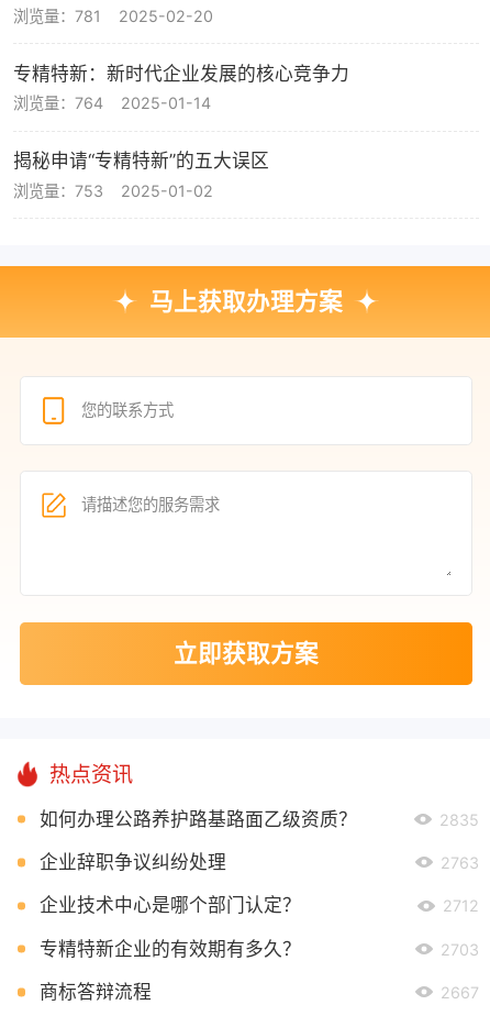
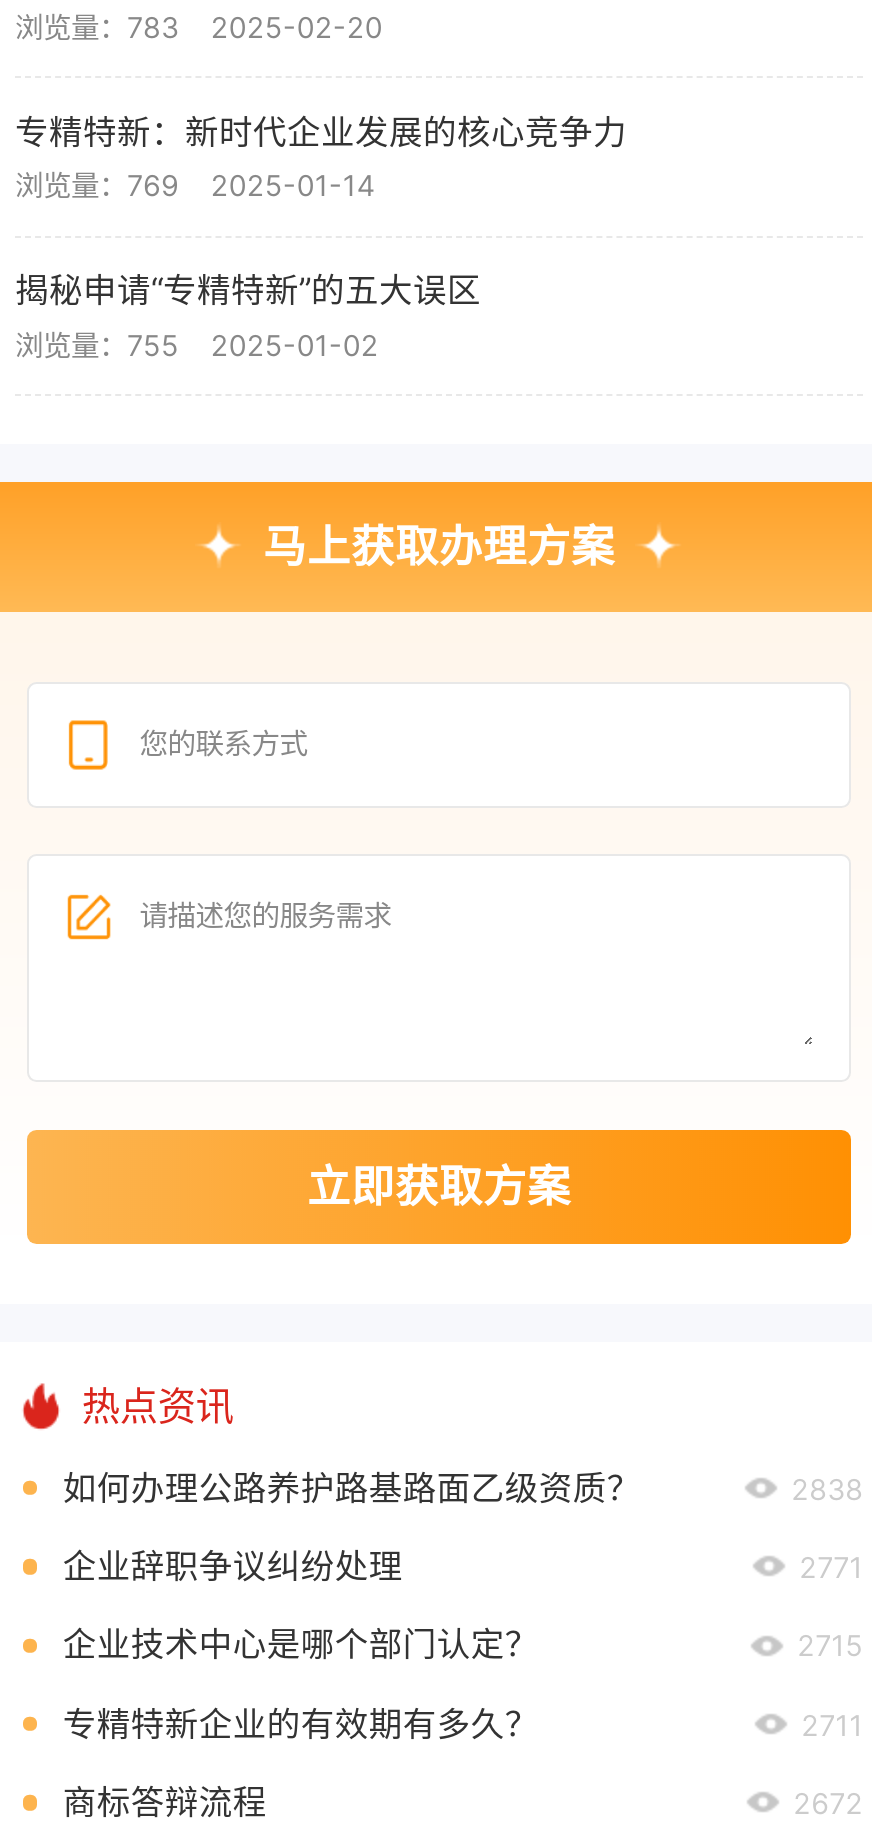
[13,6,213,25] 浏览量：781 2025-02-20 -> [15,10,383,44] 浏览量：783 2025-02-20
[13,94,211,112] 浏览量：764 2025-01-14 -> [15,169,375,203] 浏览量：769 2025-01-14
[13,181,213,200] 浏览量：753 2025-01-02 -> [15,327,379,361] 浏览量：755 2025-01-02
[440,810,479,829] 2835 -> [791,1471,863,1505] 2838
[441,853,479,872] 2763 -> [799,1550,863,1584] 2771
[443,896,479,915] 2712 -> [797,1629,863,1663] 2715
[441,940,479,958] 2703 -> [801,1707,863,1741] 2711
[441,983,479,1002] 2667 -> [793,1786,863,1820] 2672

